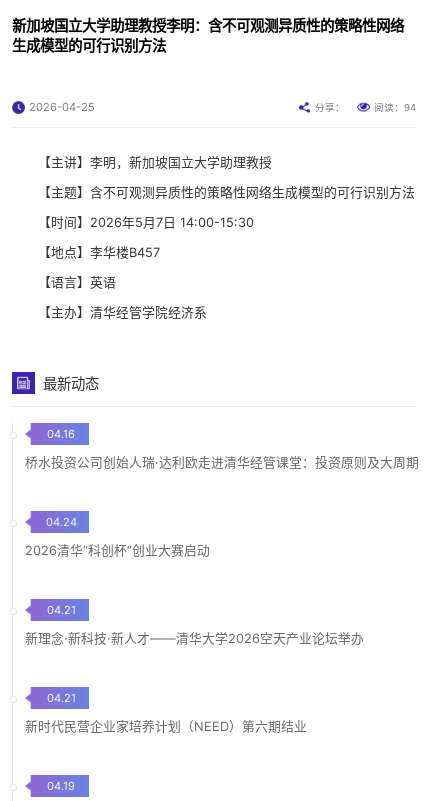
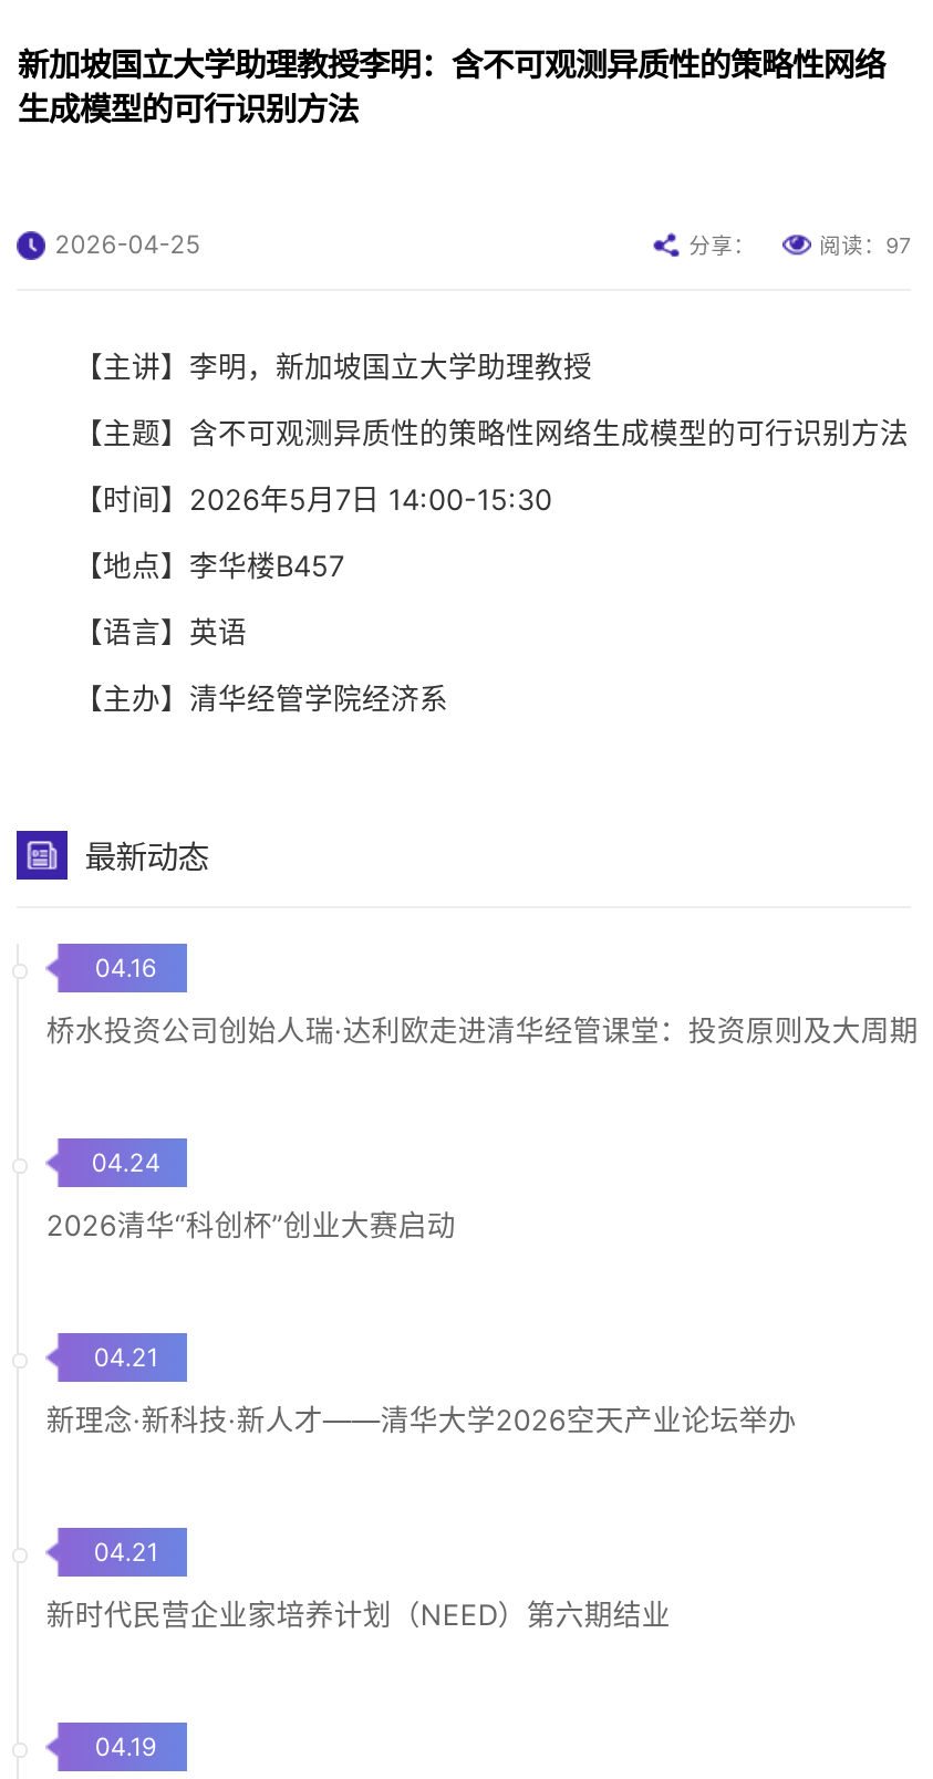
[374,102,416,113] 阅读：94 -> [819,233,910,259] 阅读：97

